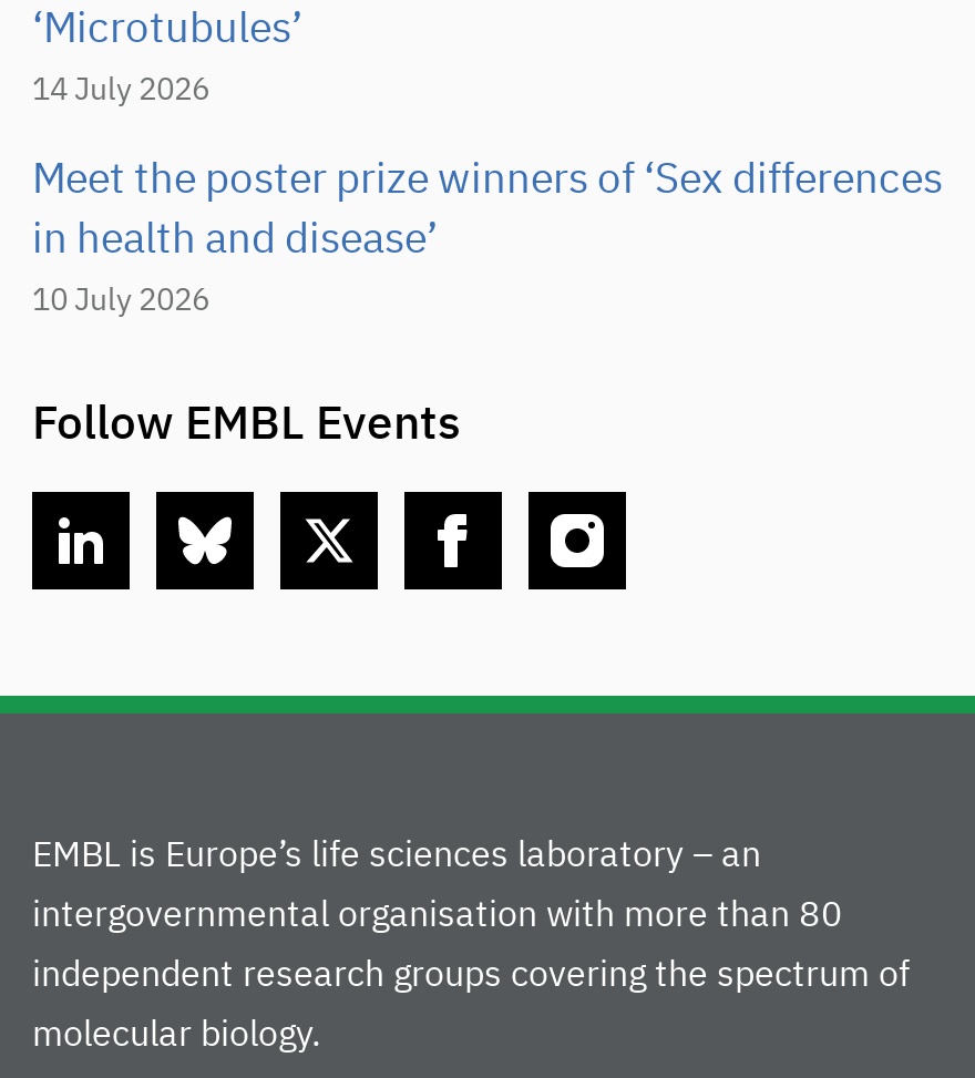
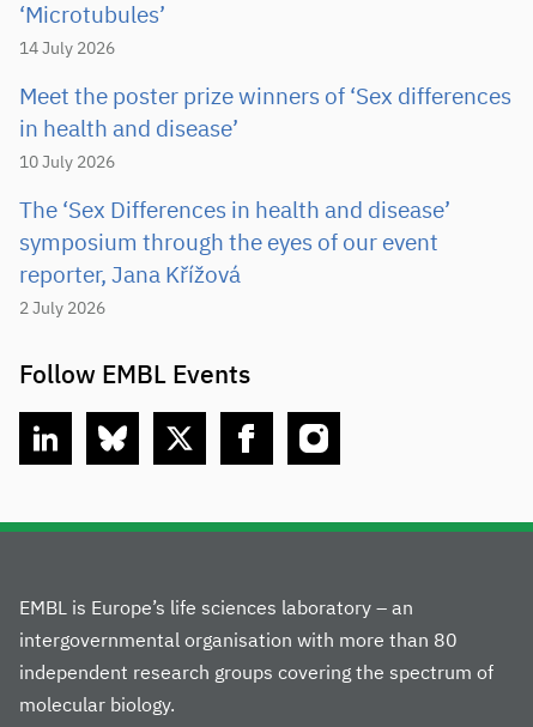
none -> [19,200,450,318] The ‘Sex Differences in health and disease’ | symposium through the eyes of our event | reporter, Jana Křížová | 2 July 2026

